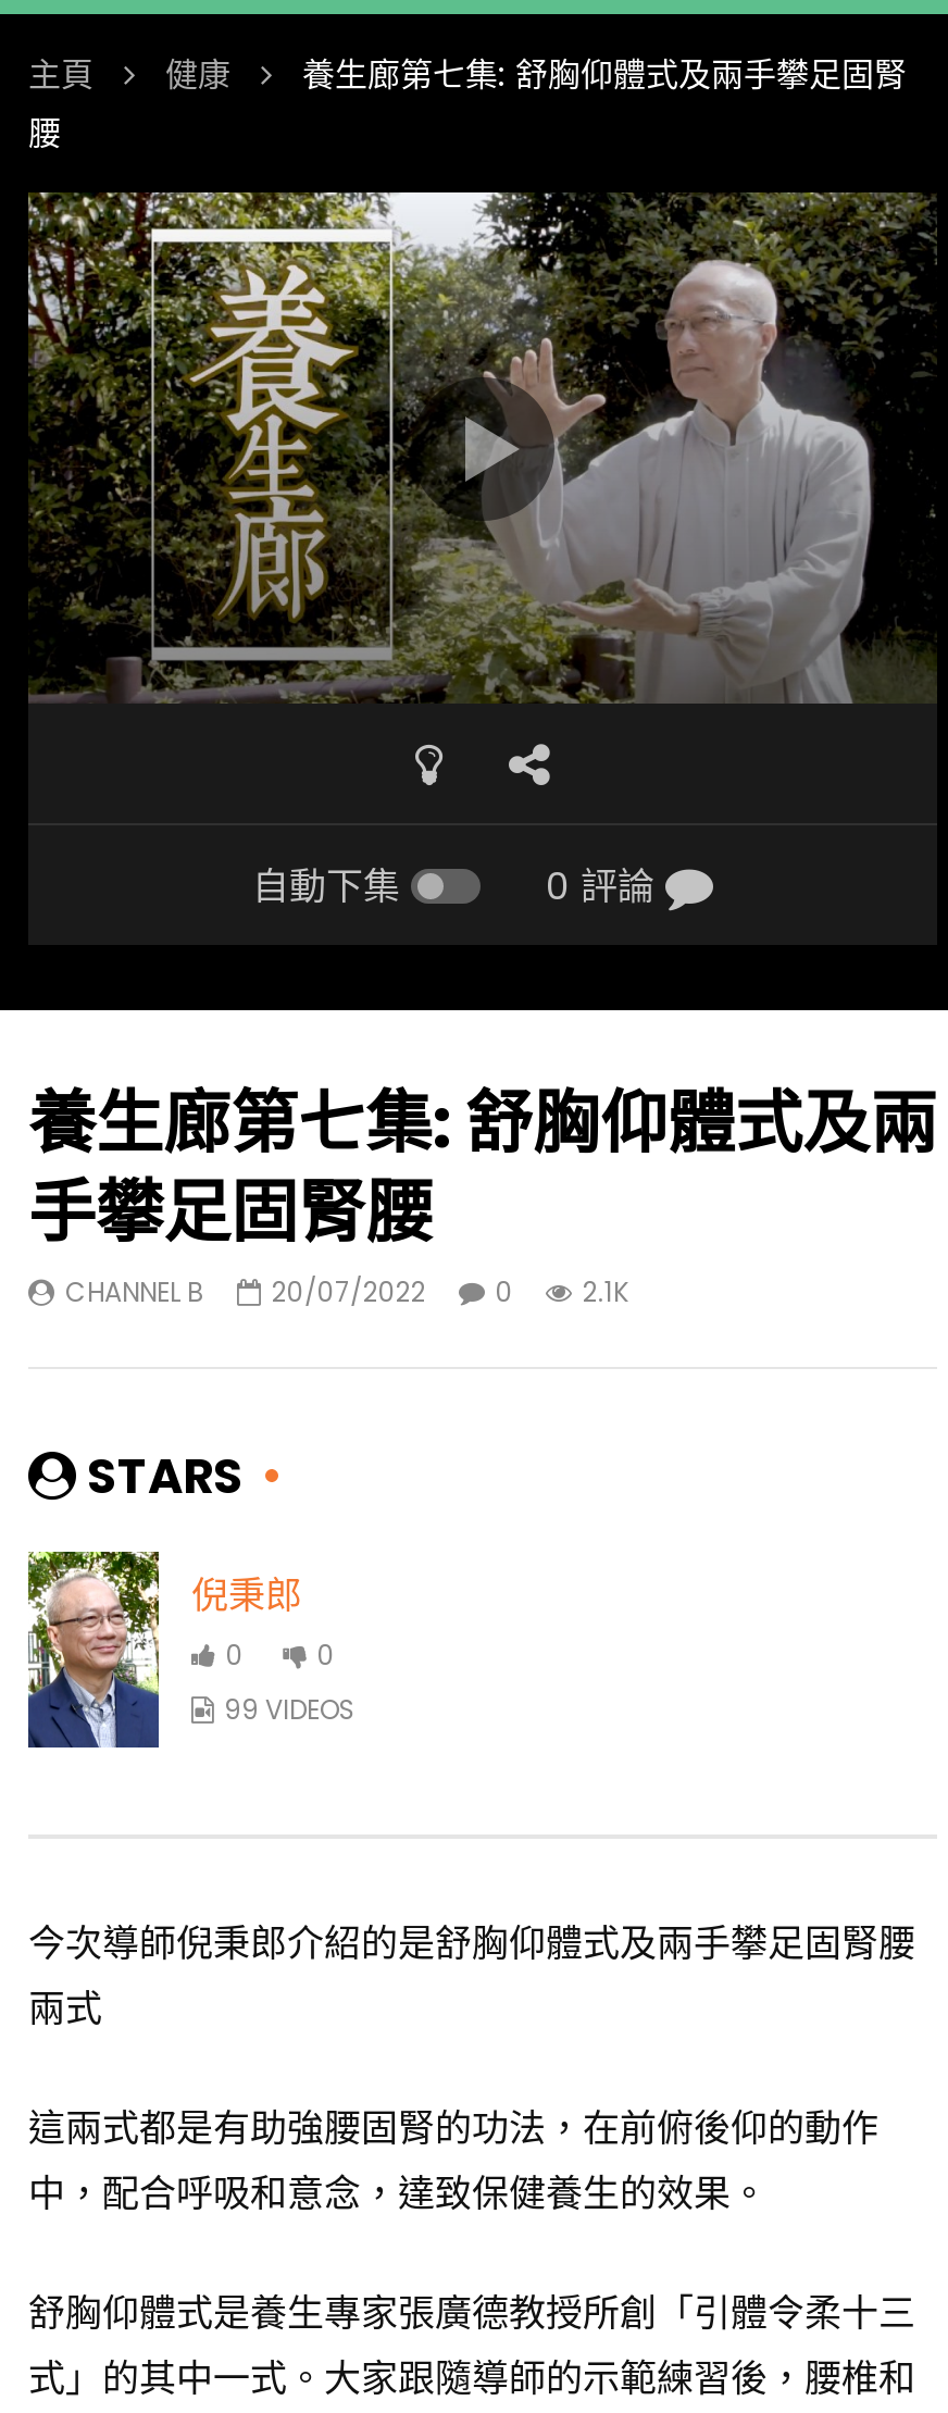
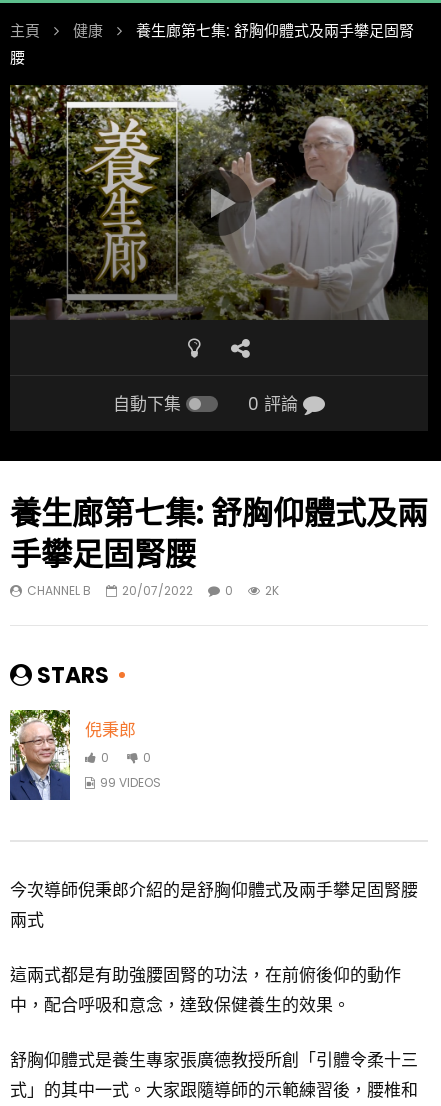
[65,1274,628,1311] CHANNEL B 20/07/2022 0 2.1K -> [27,582,279,599] CHANNEL B 20/07/2022 0 2K

